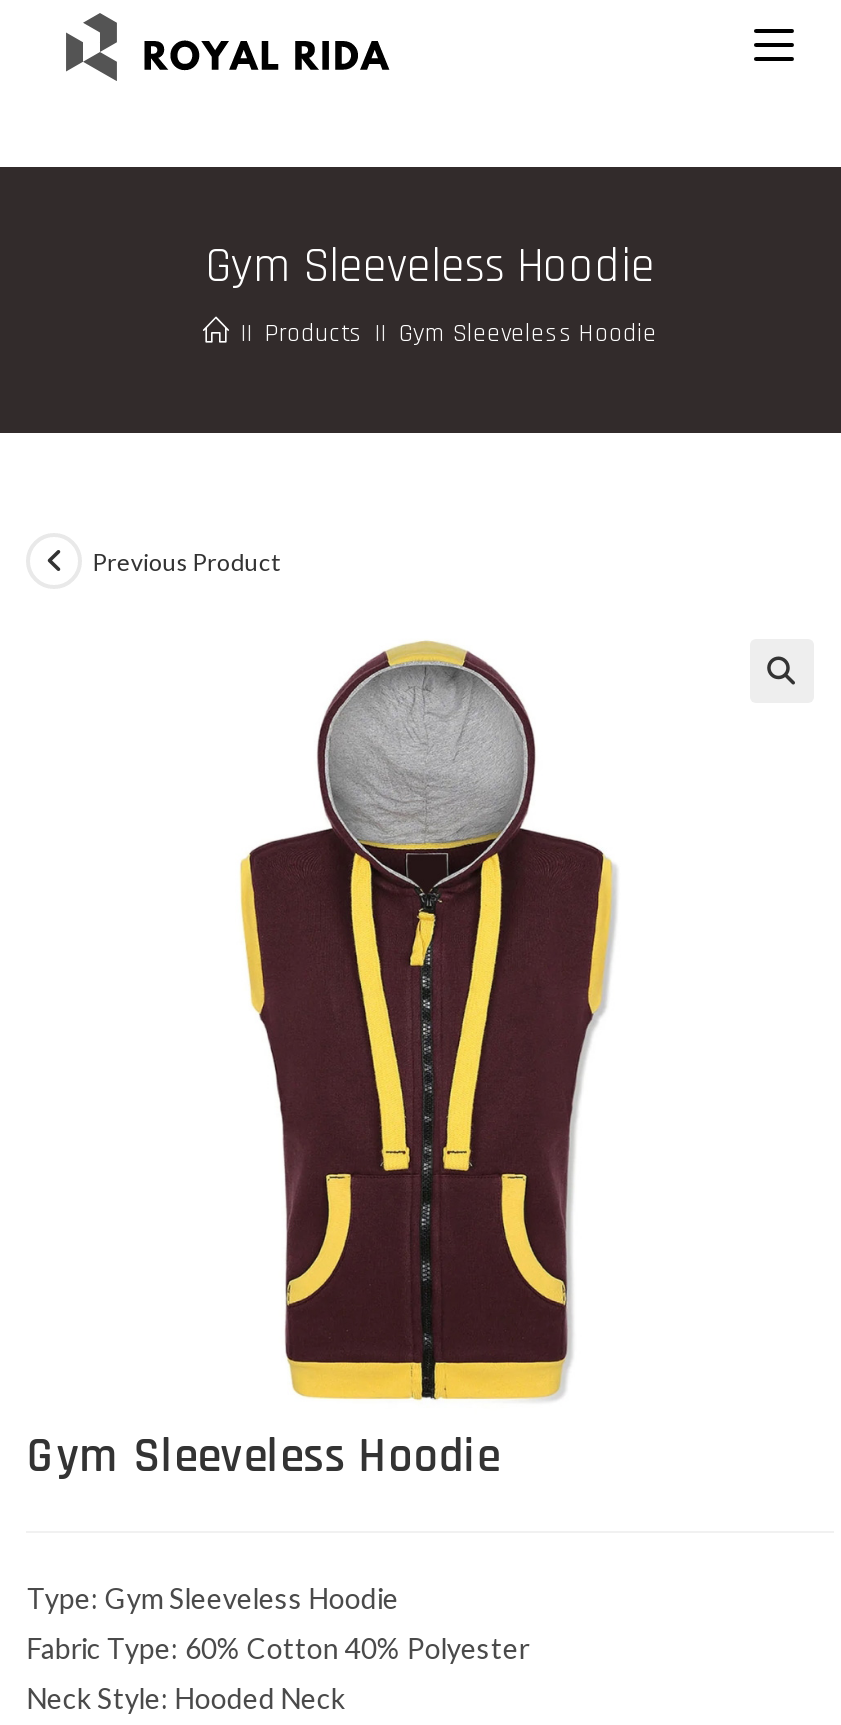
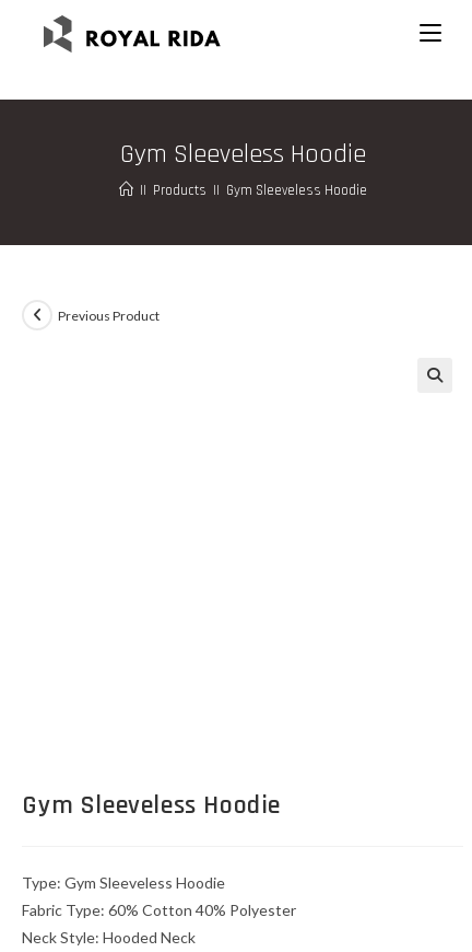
[238,639,616,1401] [image] -> none

